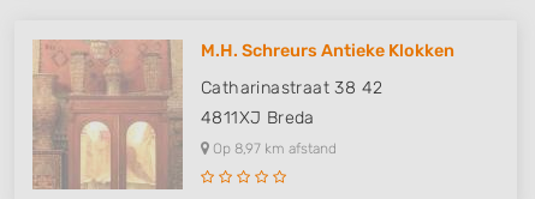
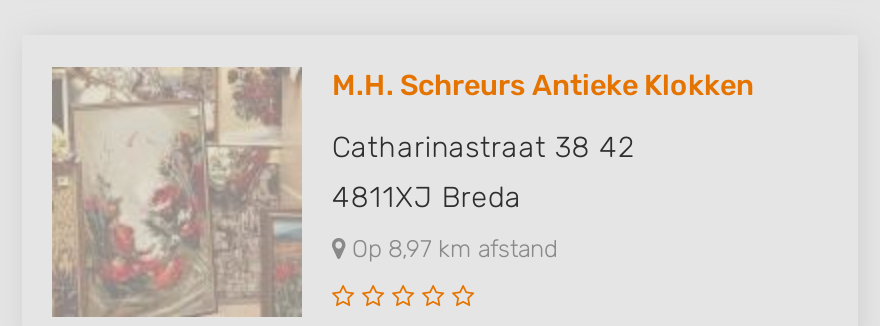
[31,38,184,189] [image] -> [50,65,304,317] [image]

